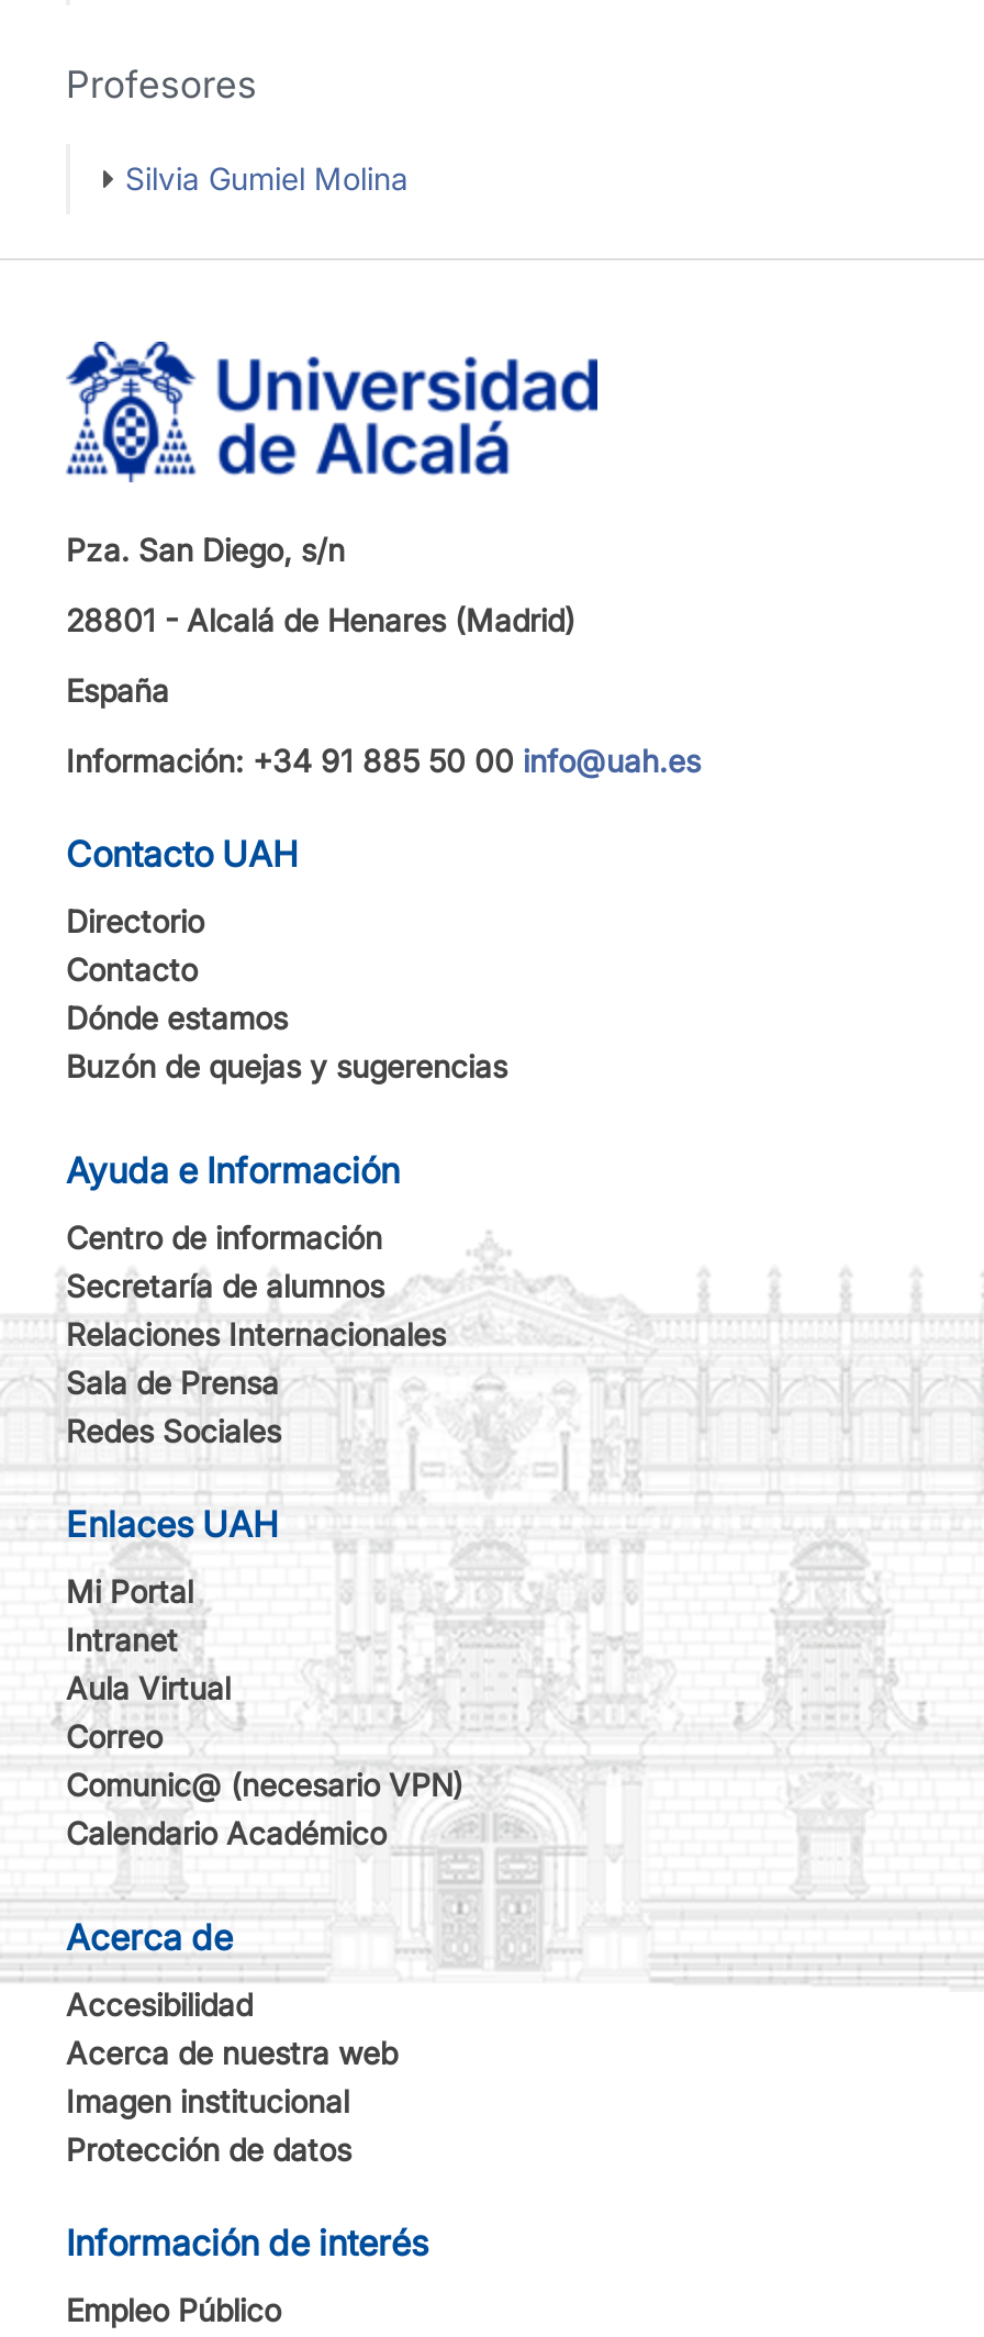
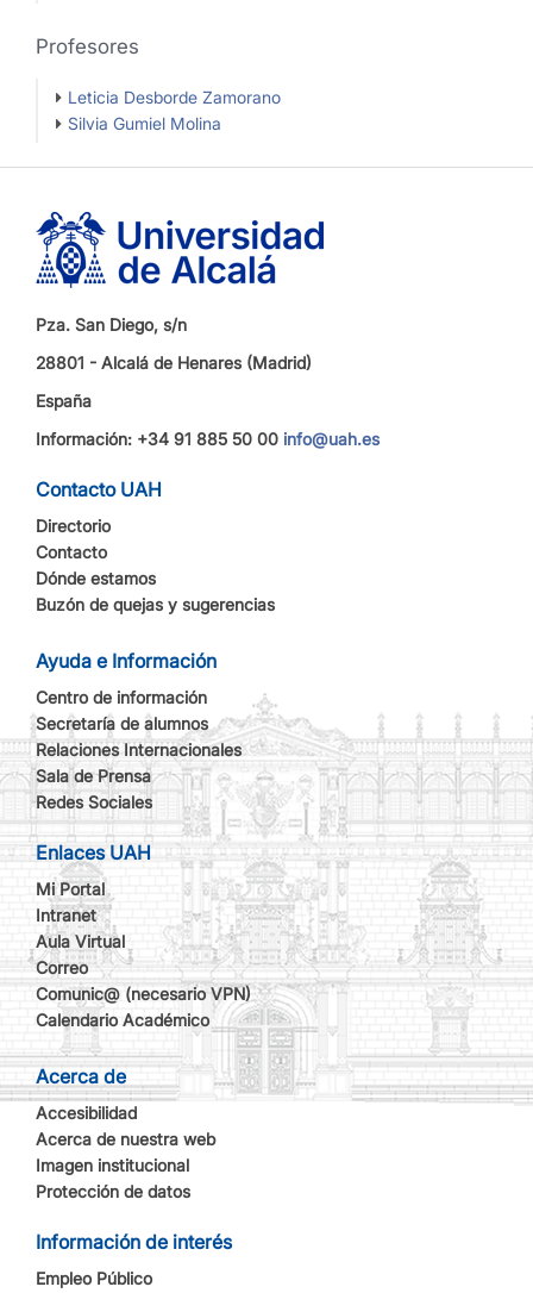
none -> [68,87,281,107] Leticia Desborde Zamorano

